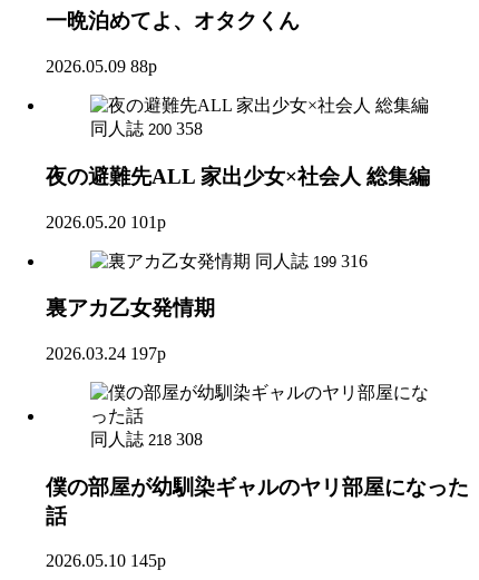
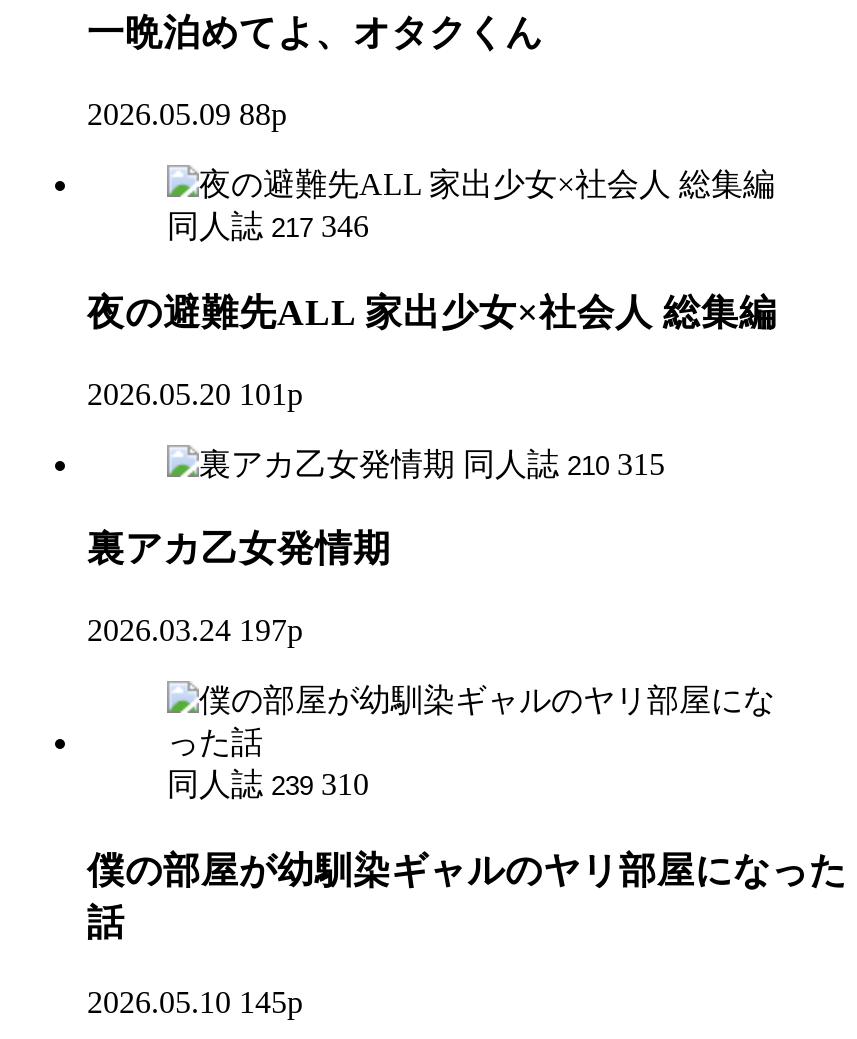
[90,119,203,138] 同人誌 200 358 -> [167,209,369,243] 同人誌 217 346
[255,251,368,270] 同人誌 199 316 -> [463,446,665,480] 同人誌 210 315
[90,430,203,449] 同人誌 218 308 -> [167,767,369,801] 同人誌 239 310

